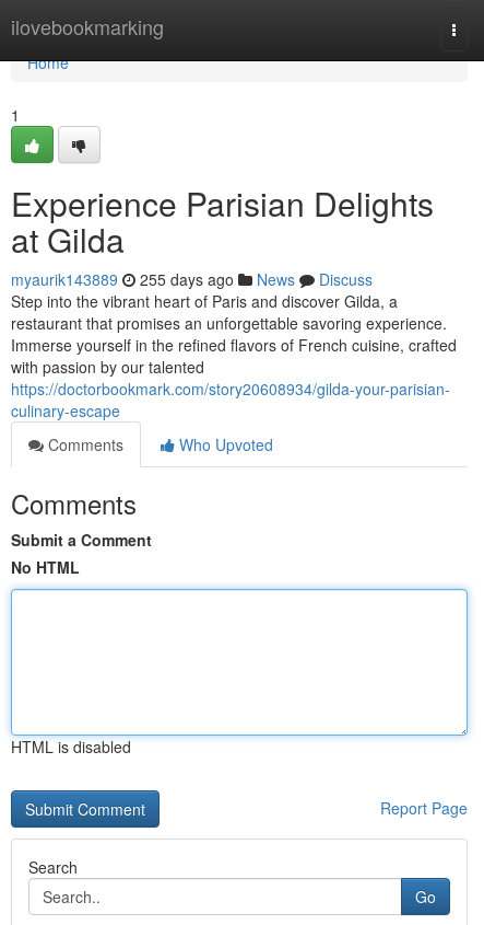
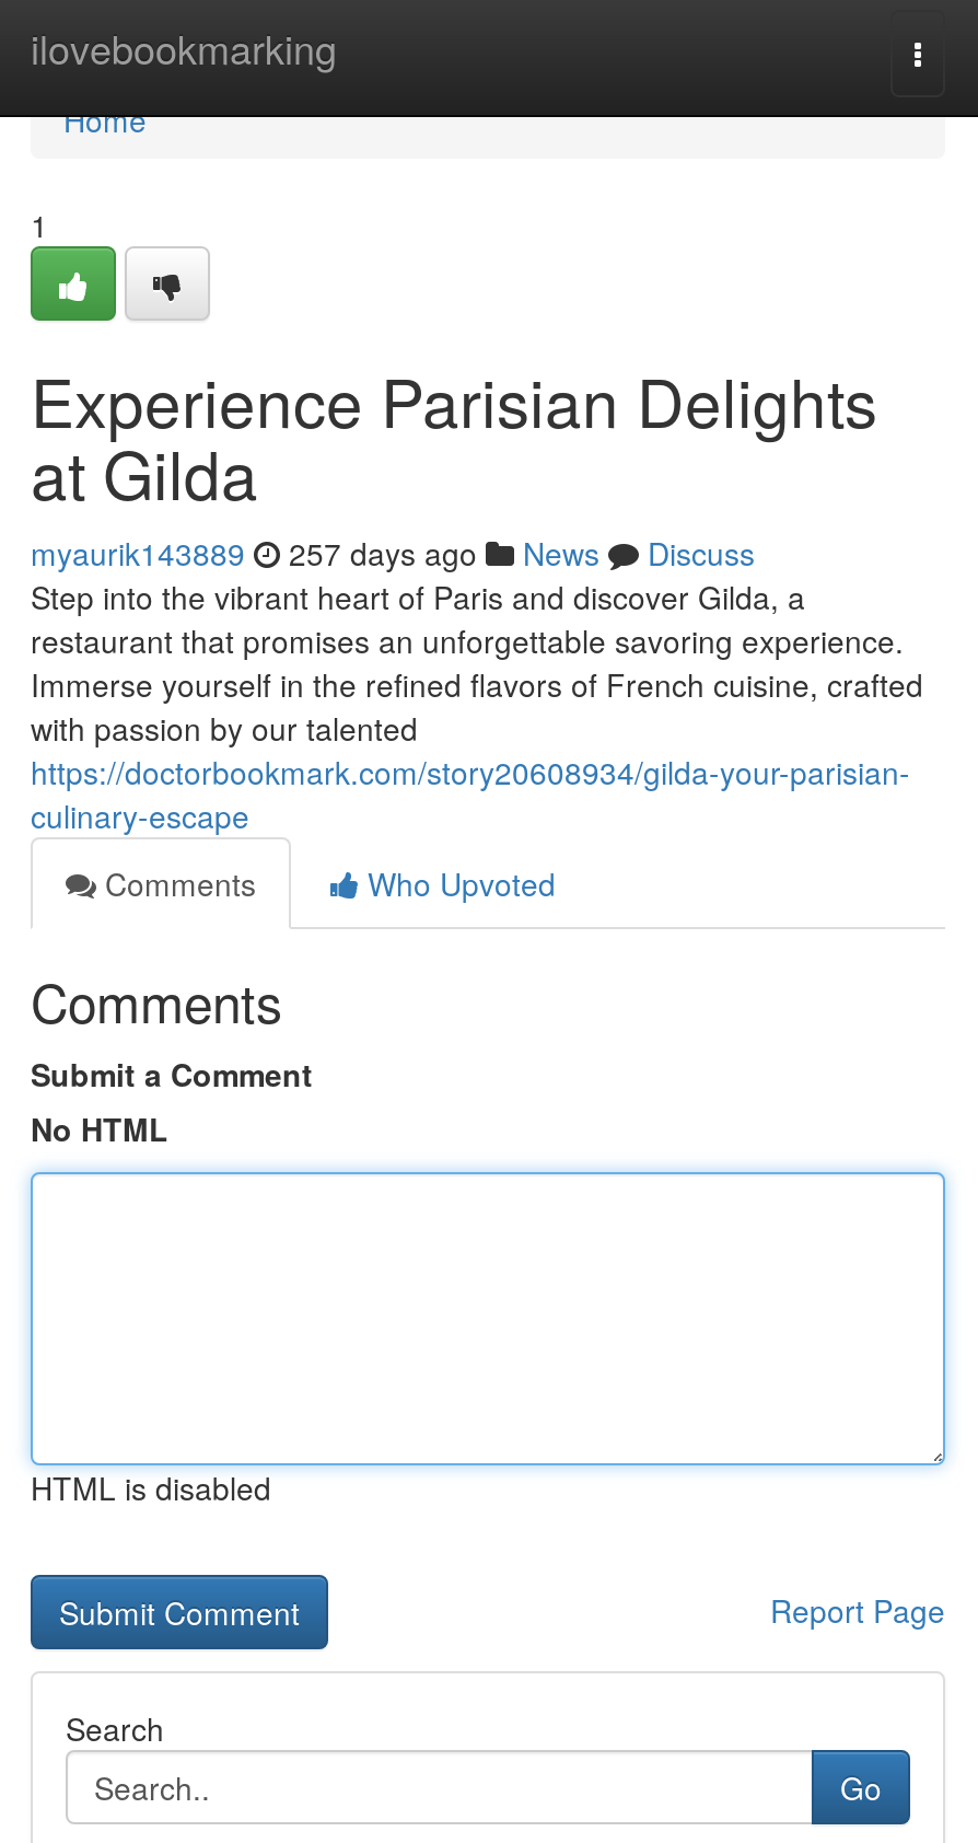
[11,268,373,290] myaurik143889 255 days ago News Discuss -> [31,531,755,575] myaurik143889 257 days ago News Discuss

